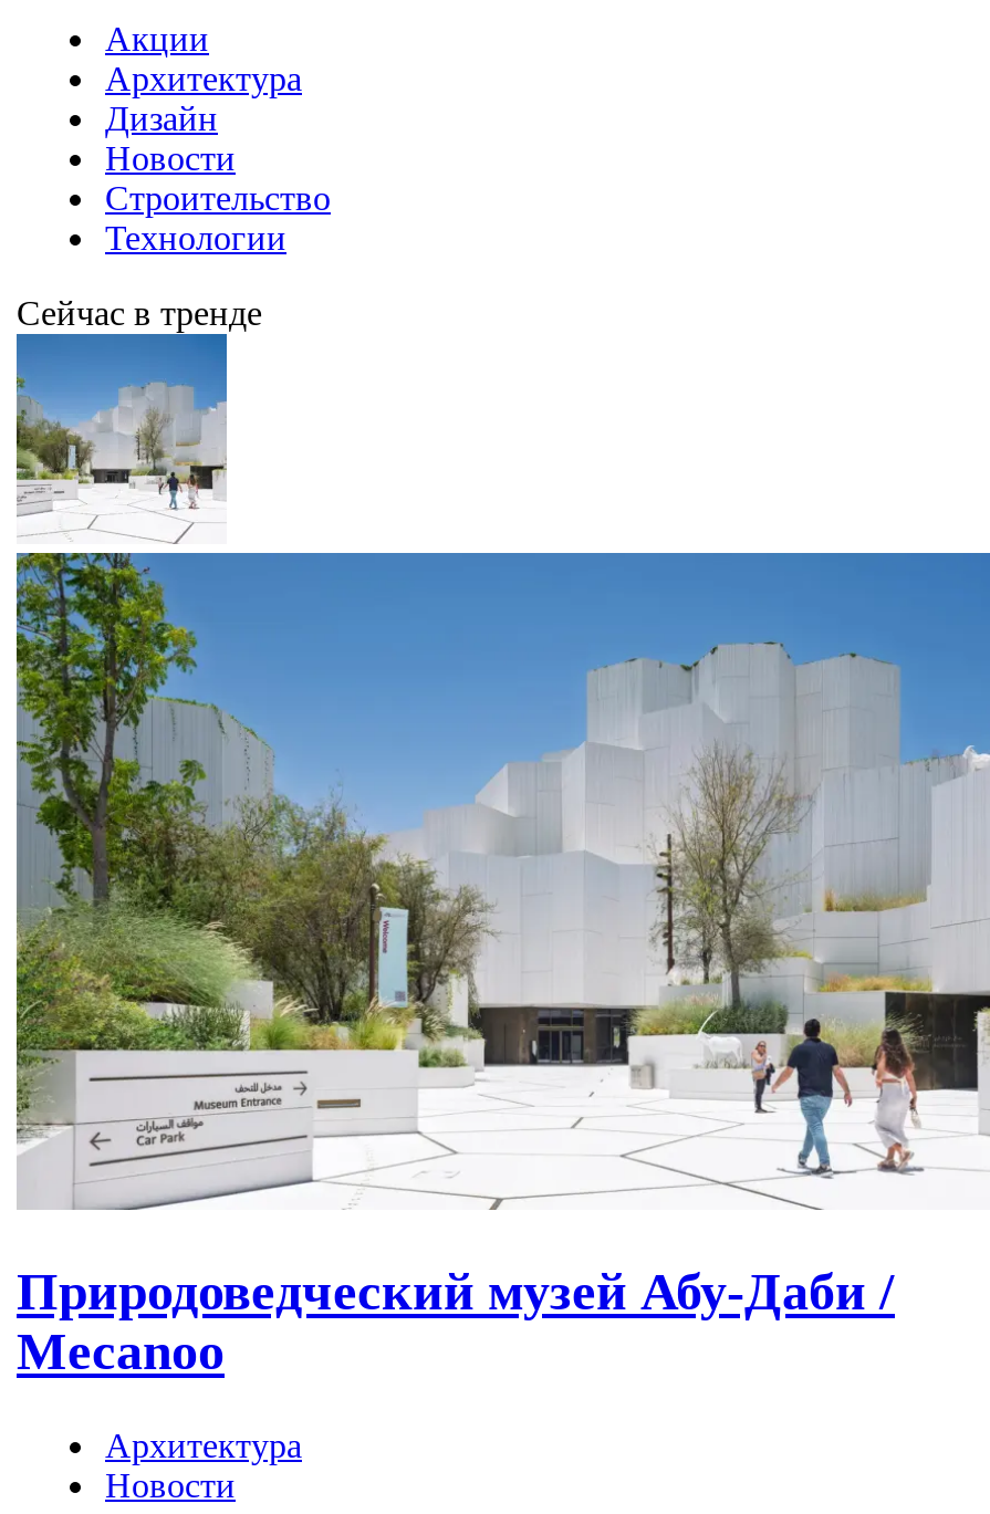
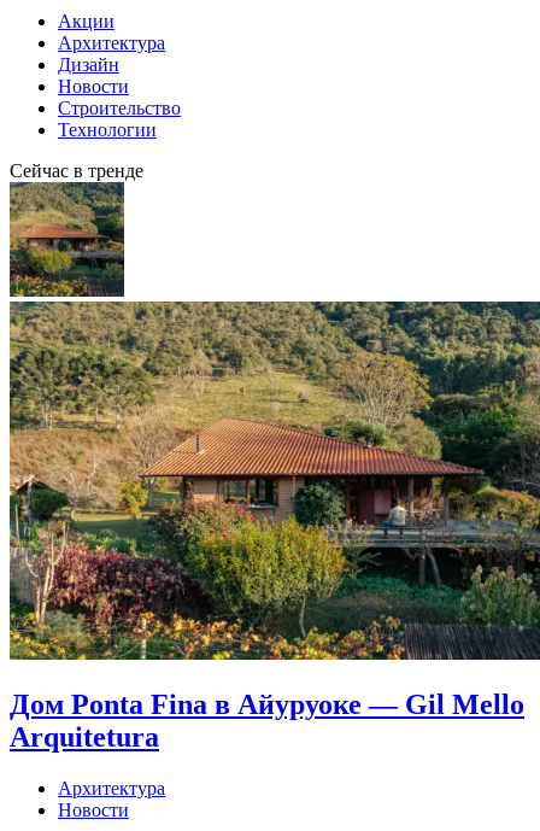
[14,336,983,1380] [image] | Природоведческий музей Абу-Даби / | Mecanoo -> [8,183,536,752] [image] | Дом Ponta Fina в Айуруоке — Gil Mello | Arquitetura

